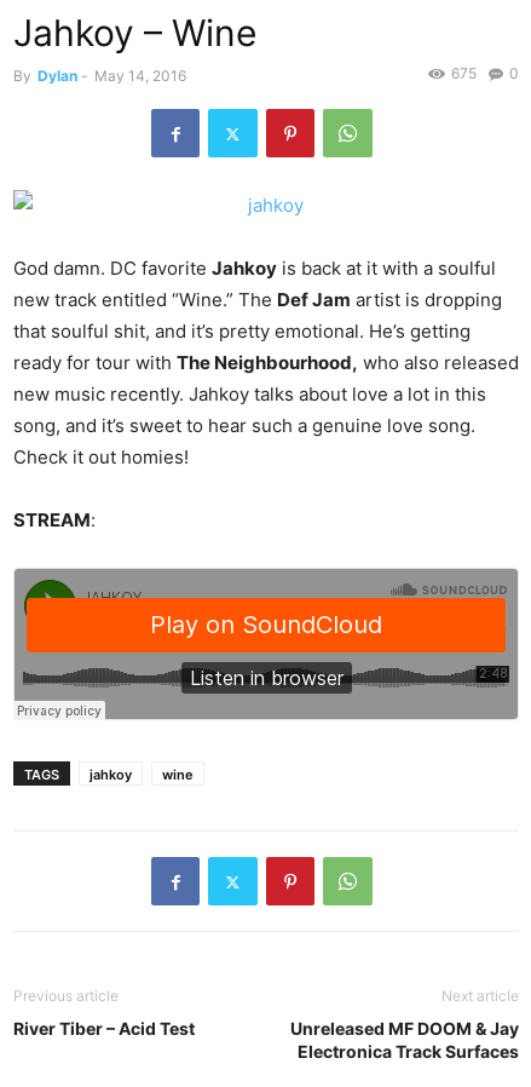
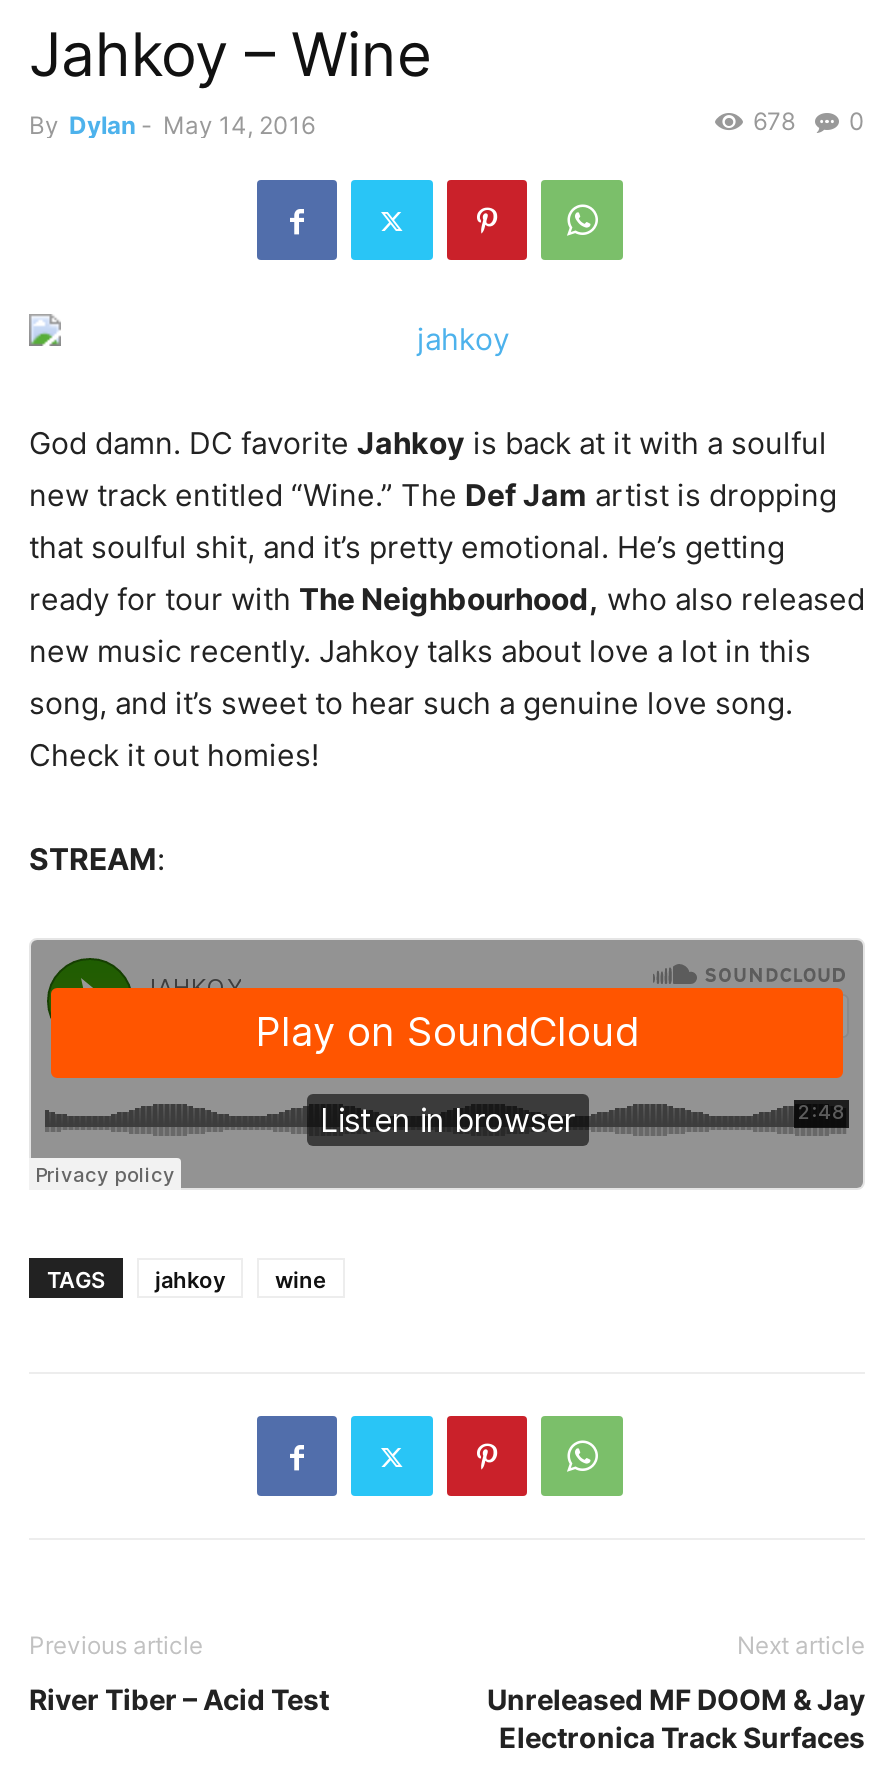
[451,64,519,82] 675 0 -> [753,106,865,136] 678 0

